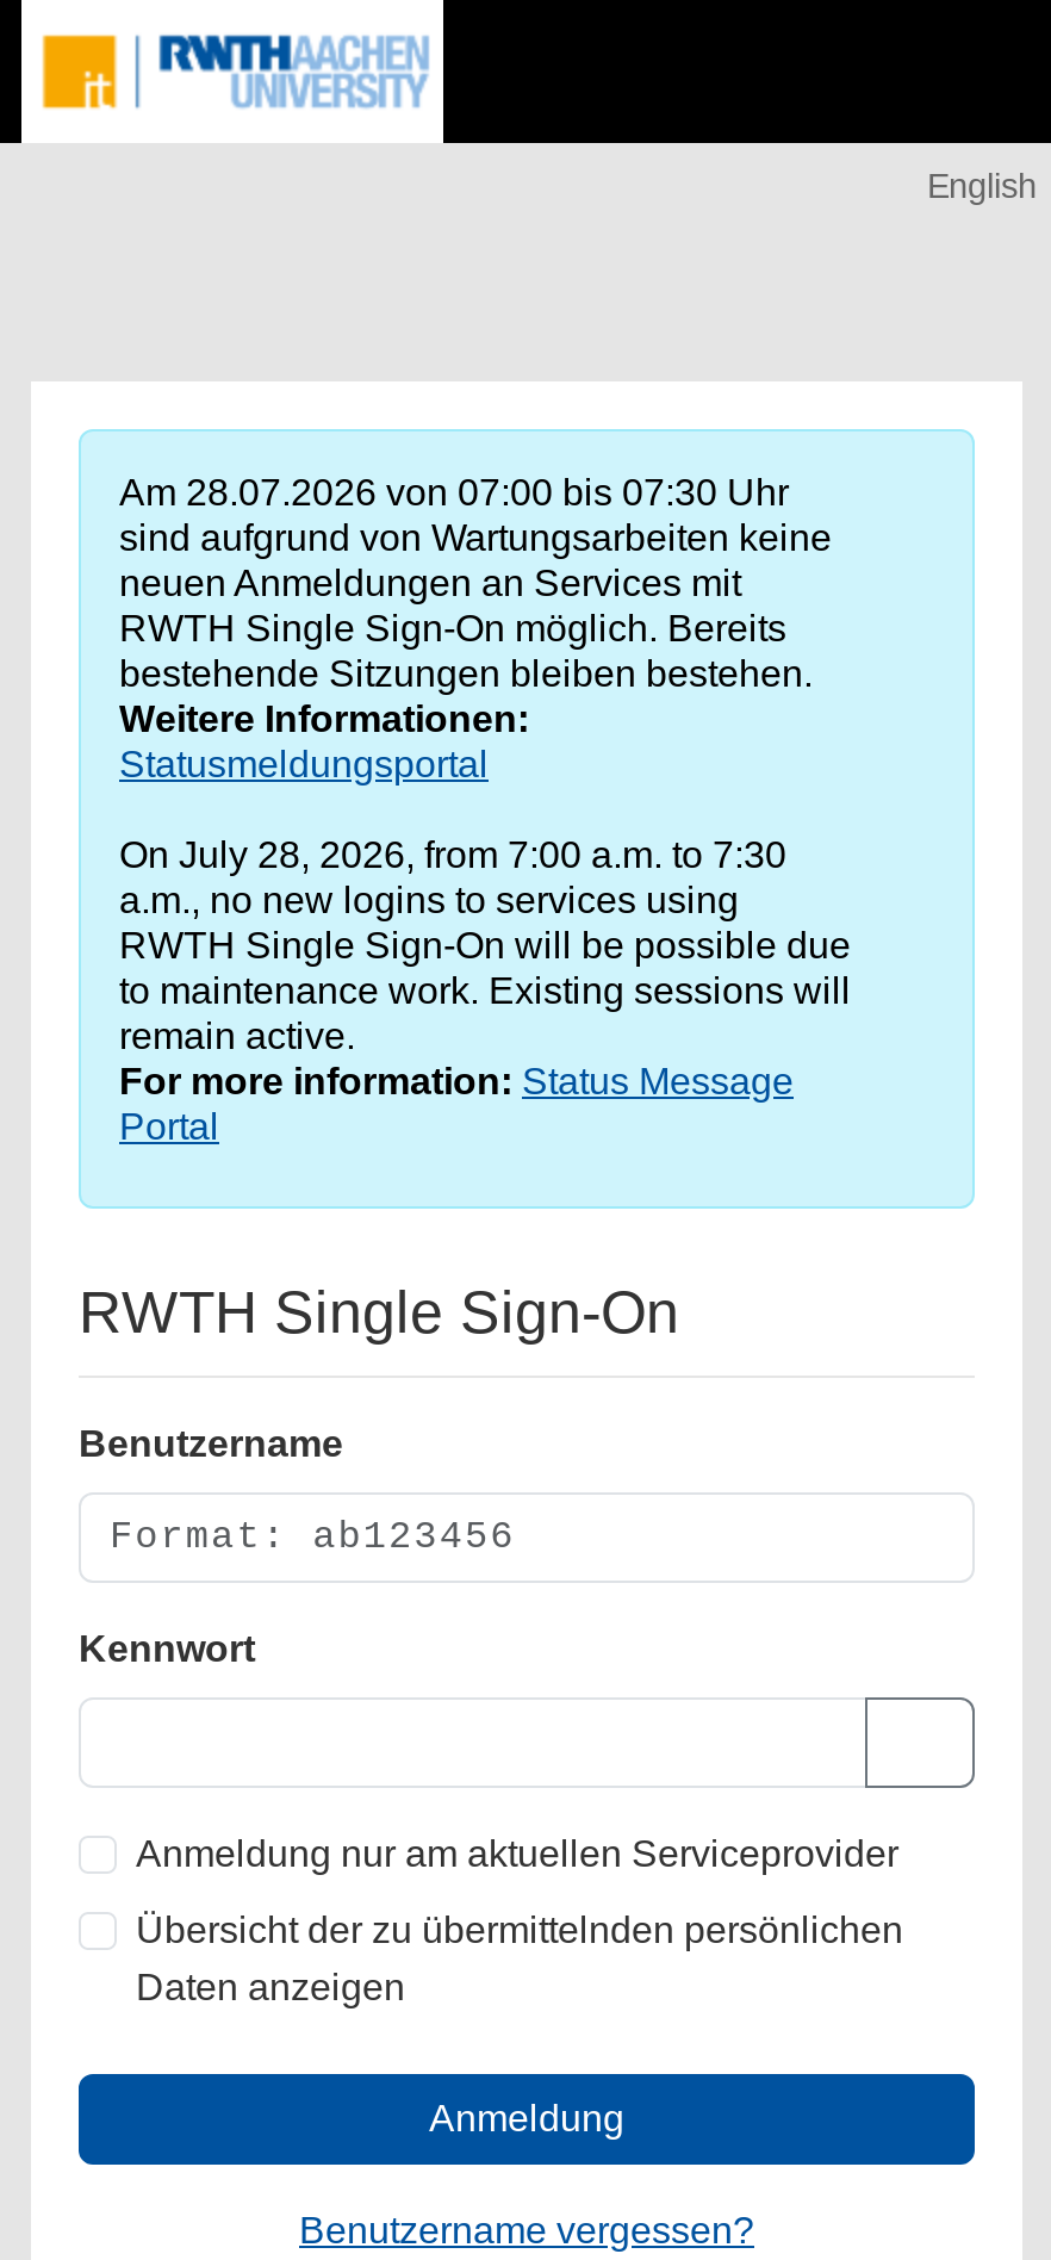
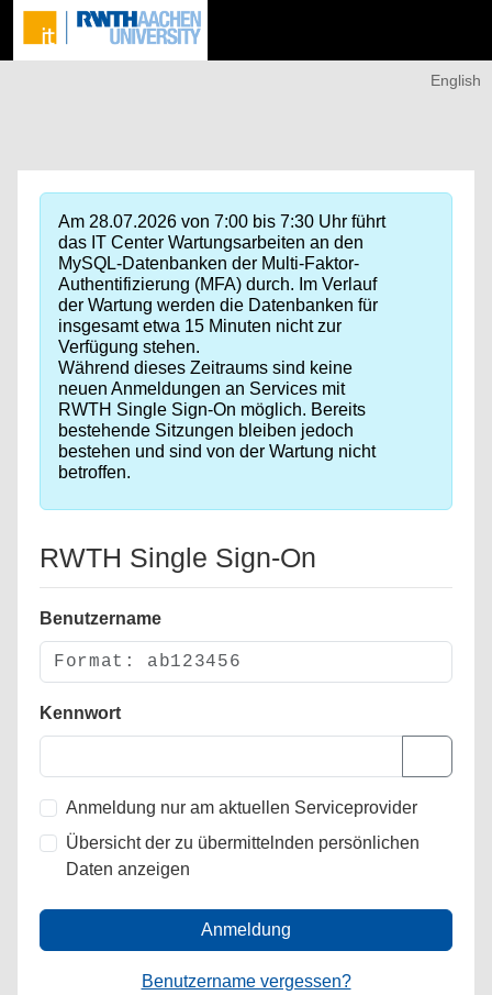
[119,472,832,558] Am 28.07.2026 von 07:00 bis 07:30 Uhr | sind aufgrund von Wartungsarbeiten keine -> [58,212,385,377] Am 28.07.2026 von 7:00 bis 7:30 Uhr führt | das IT Center Wartungsarbeiten an den | MySQL-Datenbanken der Multi-Faktor- | Authentifizierung (MFA) durch. Im Verlauf | der Wartung werden die Datenbanken für | insgesamt etwa 15 Minuten nicht zur | Verfügung stehen. | Während dieses Zeitraums sind keine
moved [119,563,786,648] -> [58,379,366,419]: neuen Anmeldungen an Services mit | RWTH Single Sign-On möglich. Bereits
[119,653,851,1147] bestehende Sitzungen bleiben bestehen. | Weitere Informationen: | Statusmeldungsportal | On July 28, 2026, from 7:00 a.m. to 7:30 | a.m., no new logins to services using | RWTH Single Sign-On will be possible due | to maintenance work. Existing sessions will | remain active. | For more information: Status Message | Portal -> [58,421,376,482] bestehende Sitzungen bleiben jedoch | bestehen und sind von der Wartung nicht | betroffen.

